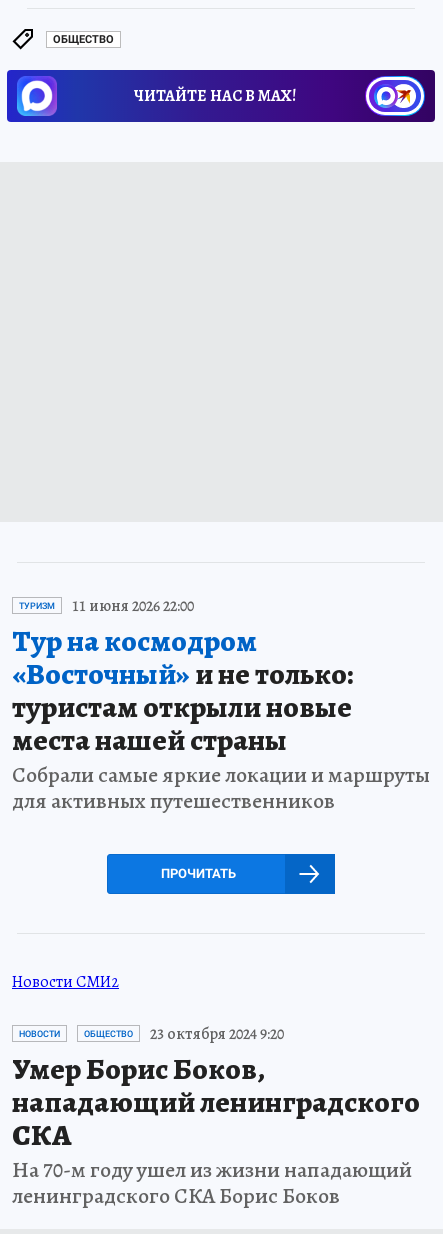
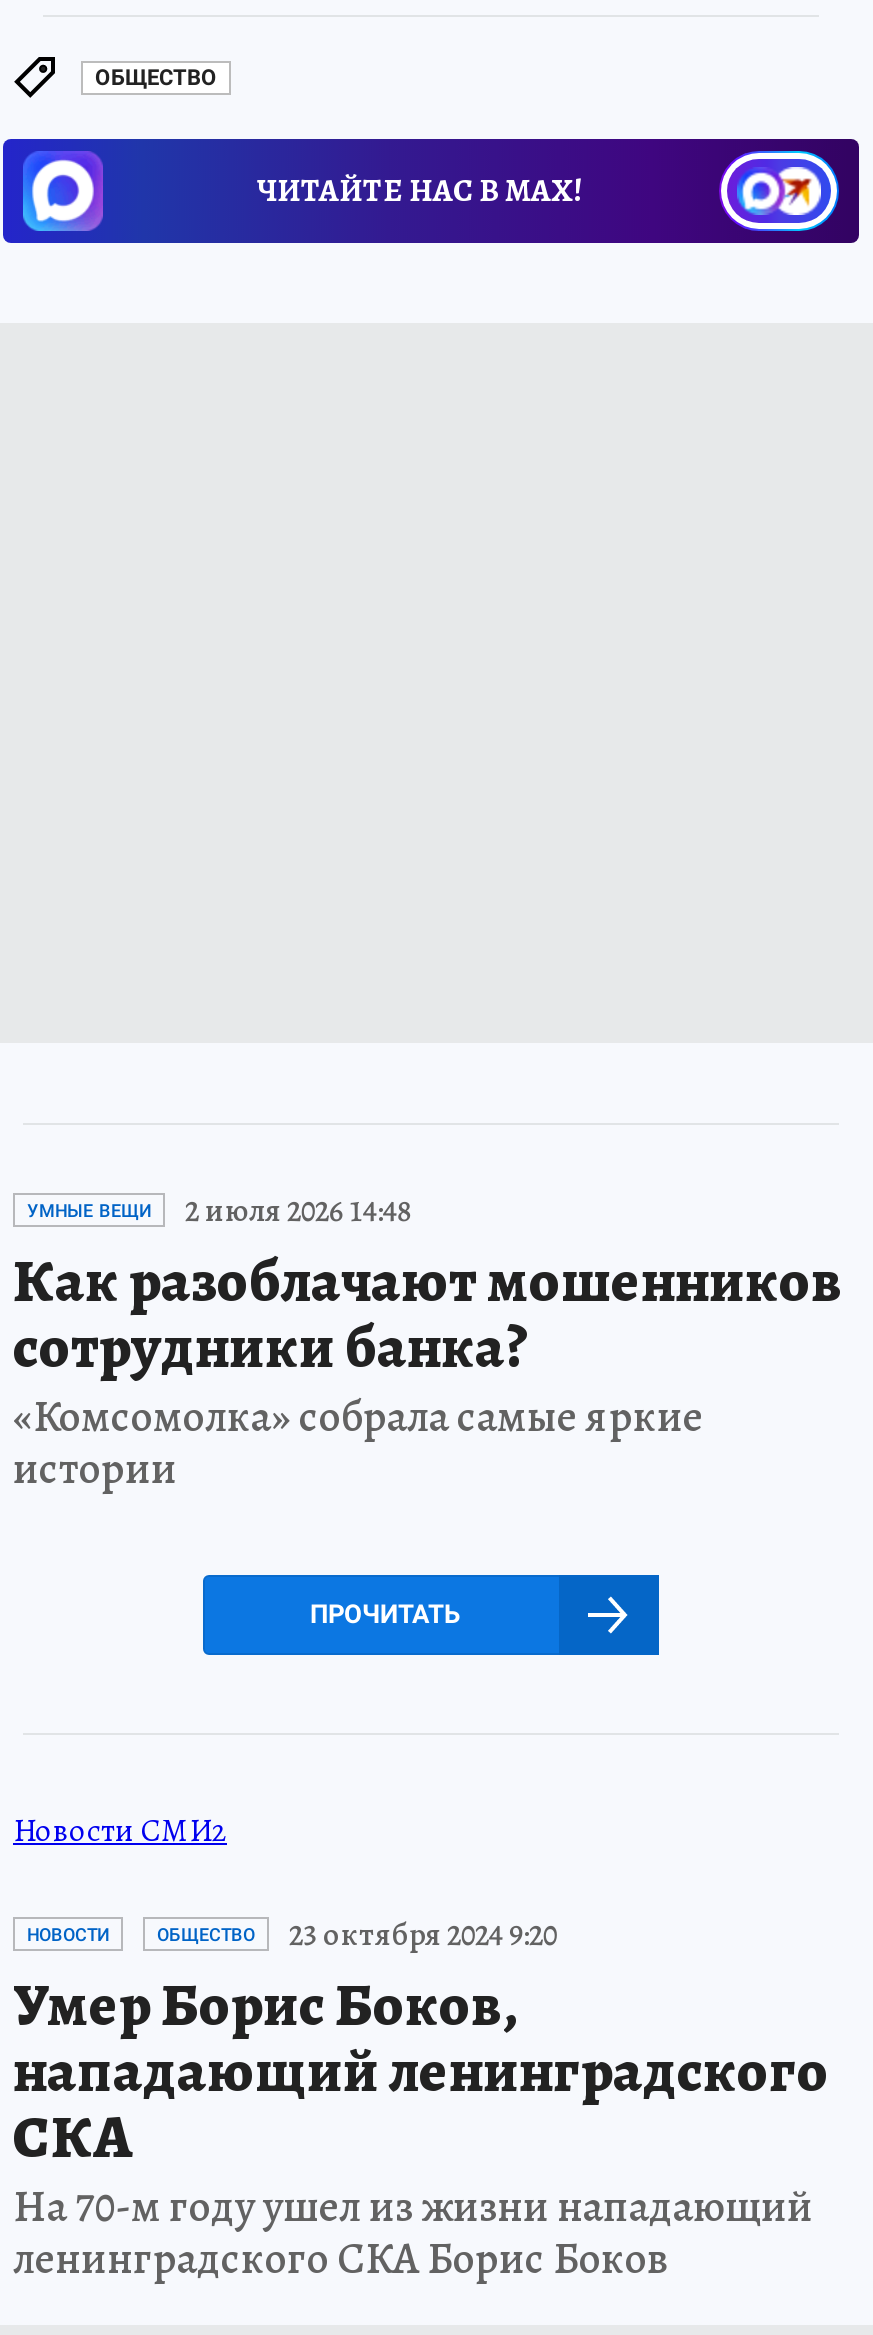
[12,595,430,816] ТУРИЗМ | 11 июня 2026 22:00 | Тур на космодром | «Восточный»и не только: | туристам открыли новые | места нашей страны | Собрали самые яркие локации и маршруты | для активных путешественников -> [13,1188,843,1498] УМНЫЕ ВЕЩИ | 2 июля 2026 14:48 | Как разоблачают мошенников | сотрудники банка? | «Комсомолка» собрала самые яркие | истории

